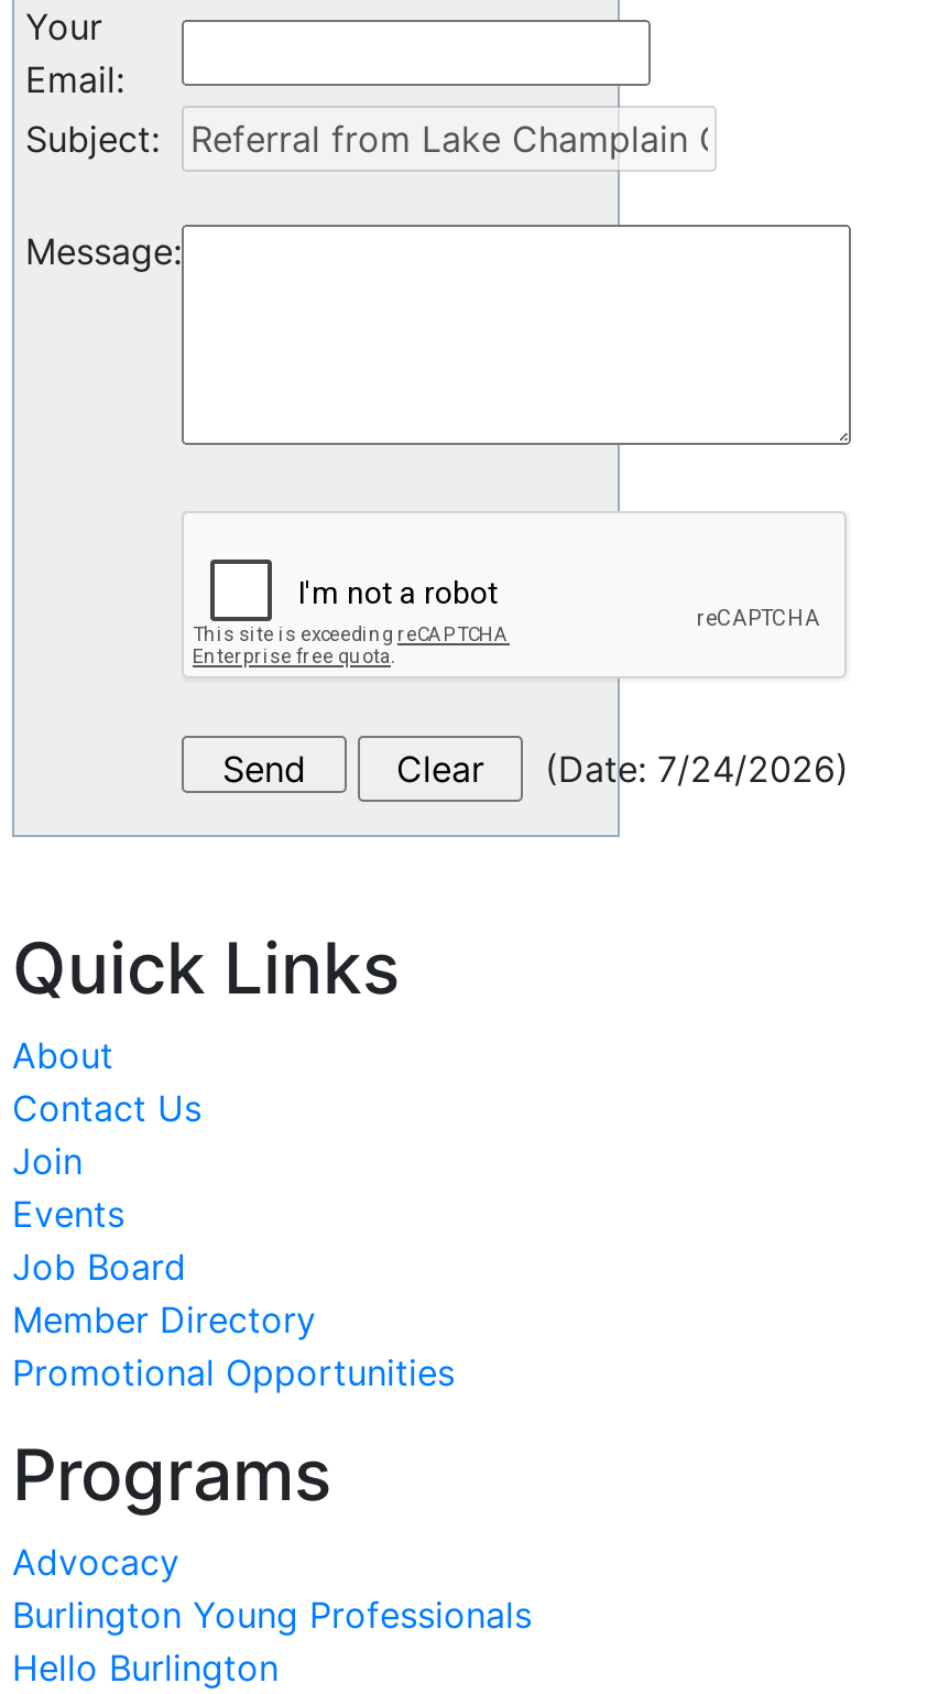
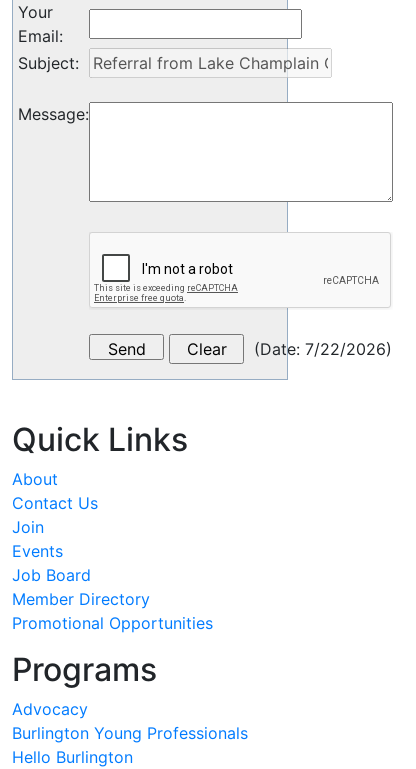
[523,747,849,791] (Date: 7/24/2026) -> [244,339,392,359] (Date: 7/22/2026)

